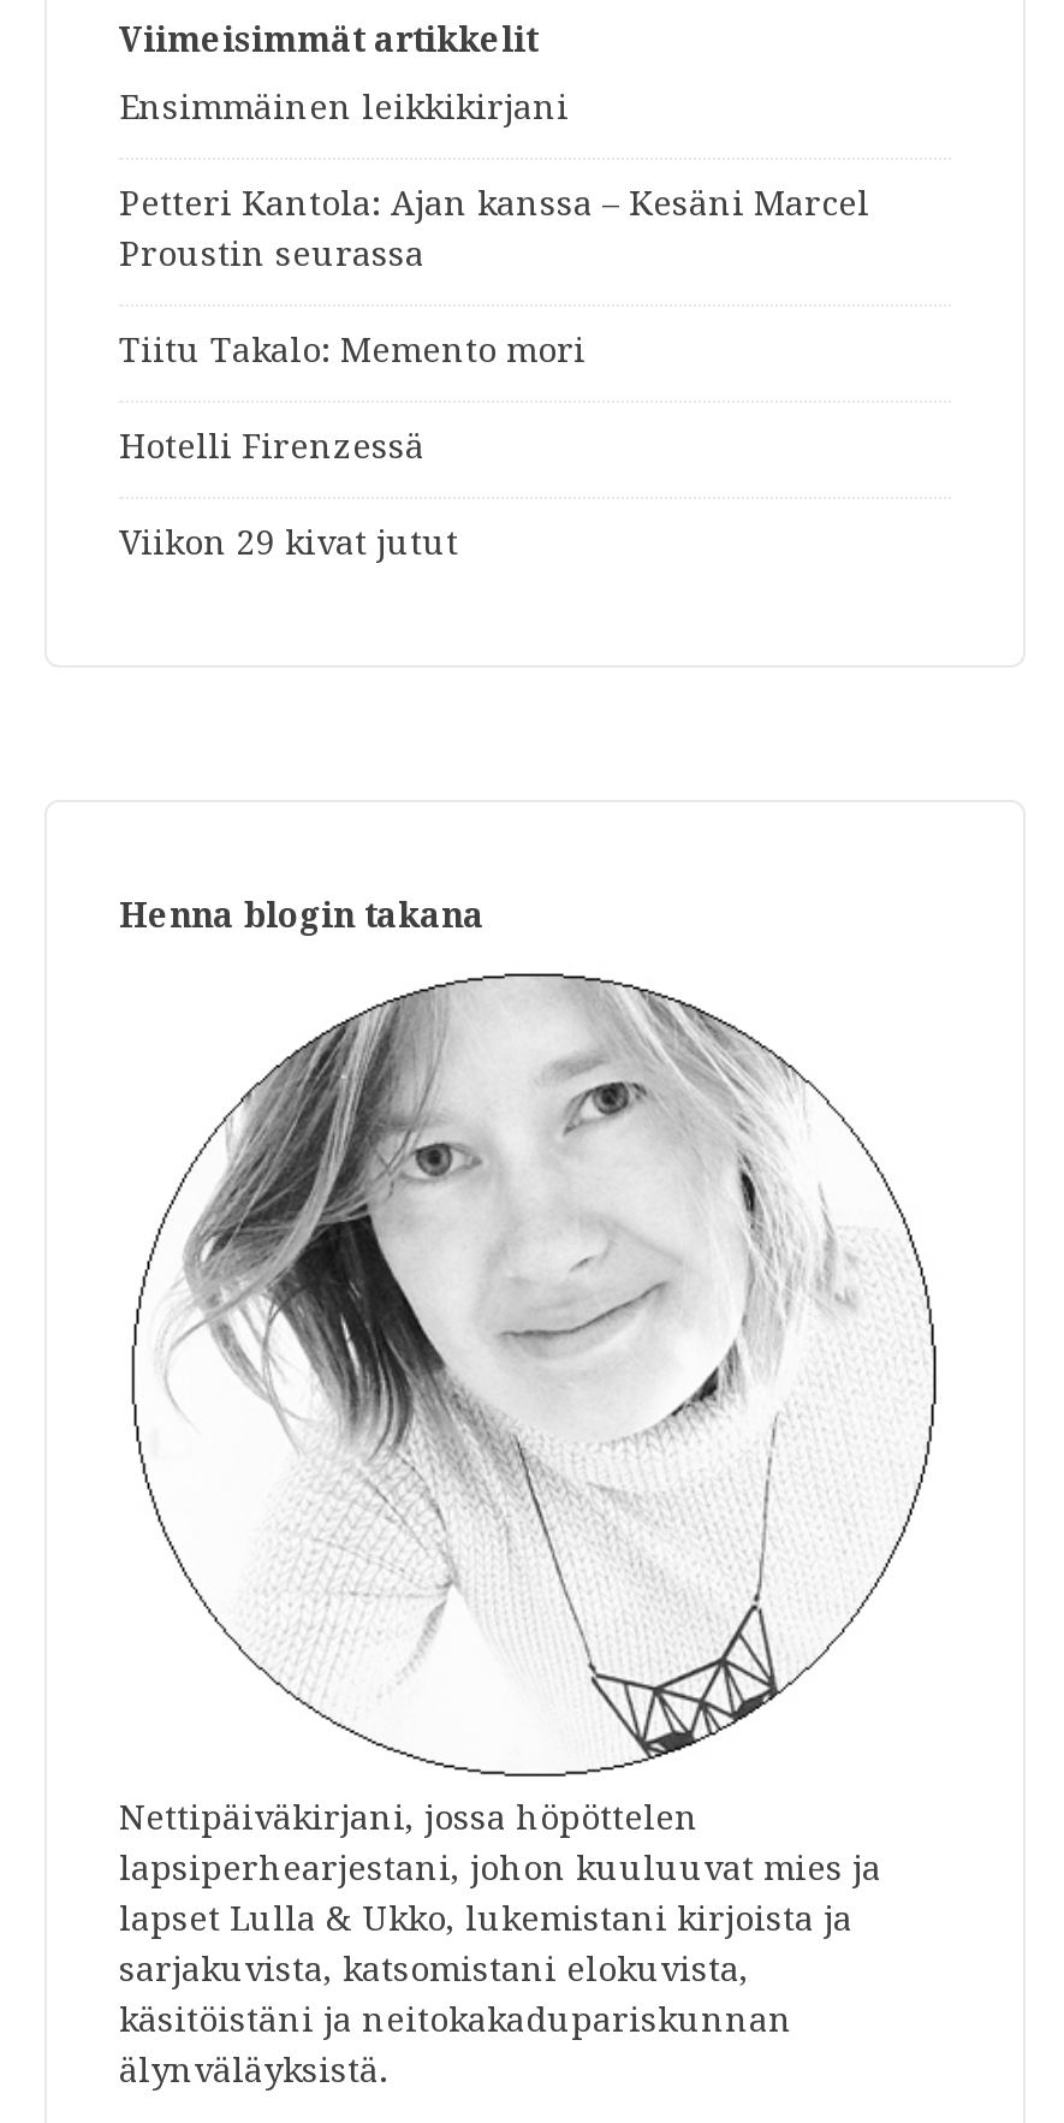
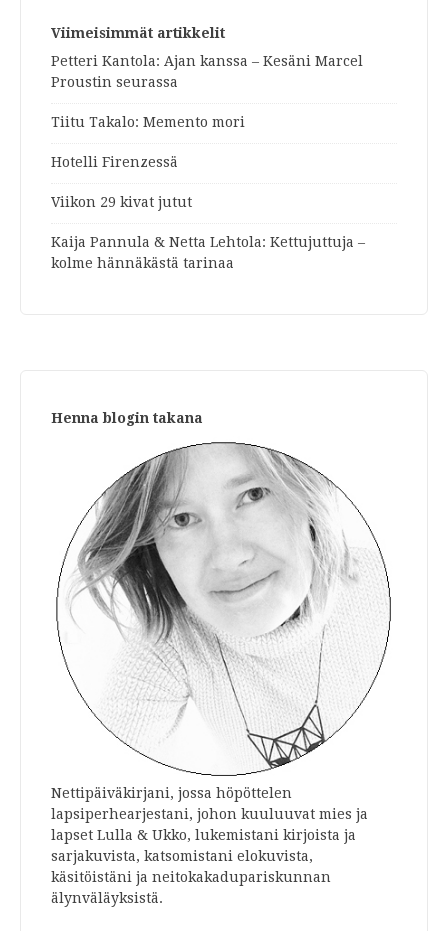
[119,87,569,125] Ensimmäinen leikkikirjani -> none
moved [119,183,869,561] -> [51,52,363,209]: Petteri Kantola: Ajan kanssa – Kesäni Marcel | Proustin seurassa | Tiitu Takalo: Memento mori | Hotelli Firenzessä | Viikon 29 kivat jutut
none -> [51,233,365,270] Kaija Pannula & Netta Lehtola: Kettujuttuja – | kolme hännäkästä tarinaa

